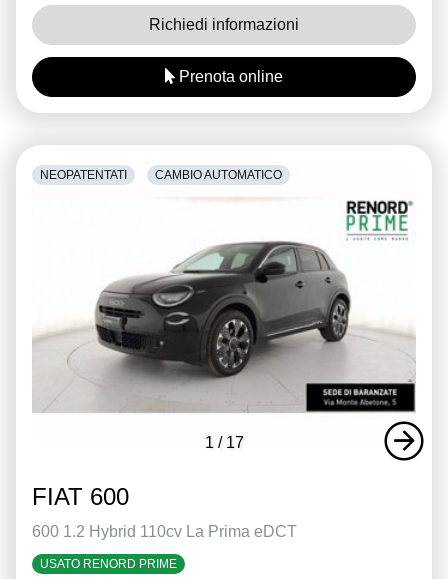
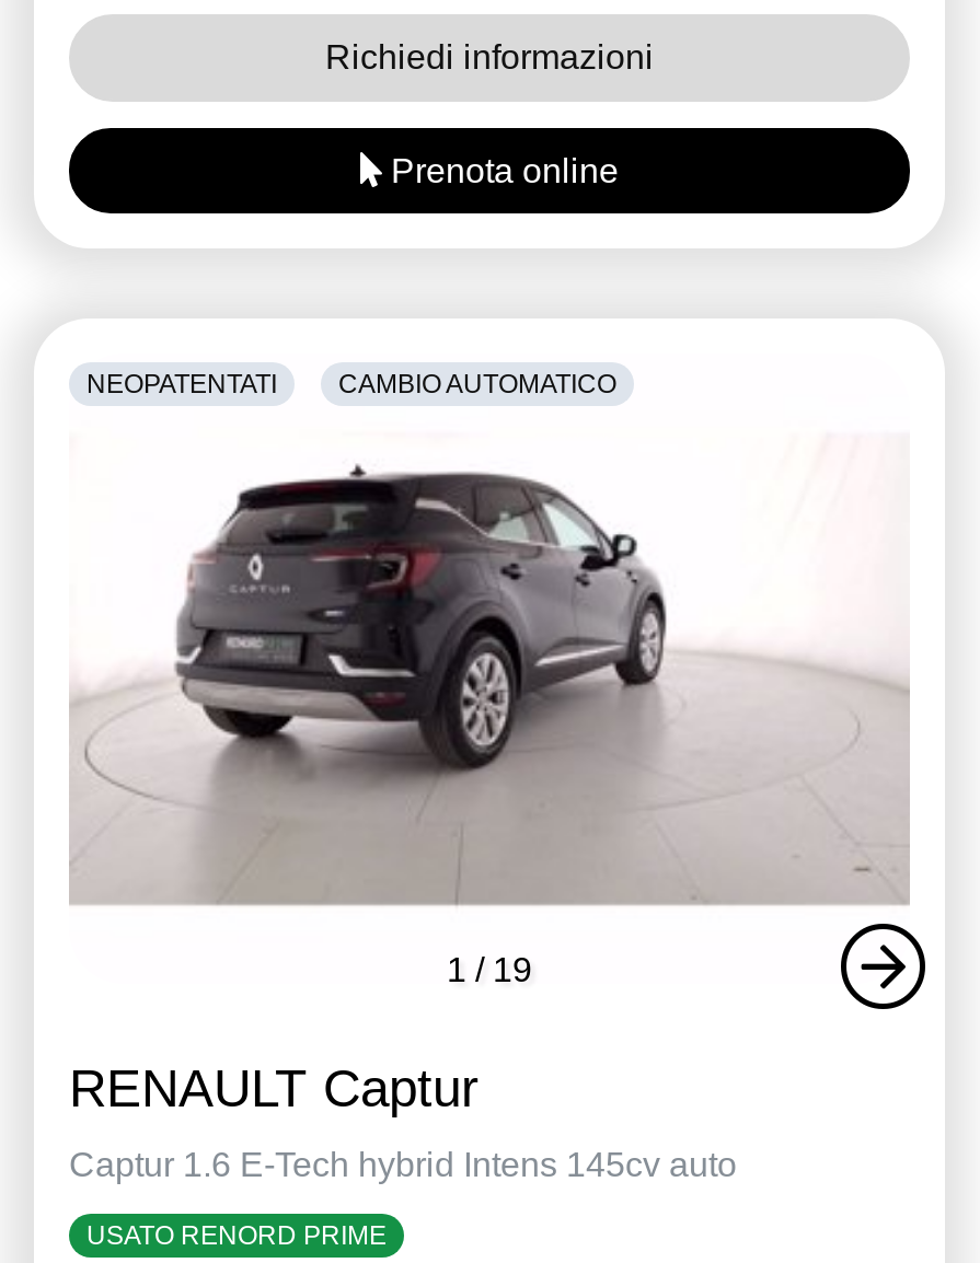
[33,200,415,450] [image] | 1 / 17 -> [69,443,910,989] [image] | 1 / 19
[32,482,129,509] FIAT 600 -> [69,1059,479,1119] RENAULT Captur
[32,522,297,539] 600 1.2 Hybrid 110cv La Prima eDCT -> [69,1147,737,1184] Captur 1.6 E-Tech hybrid Intens 145cv auto

